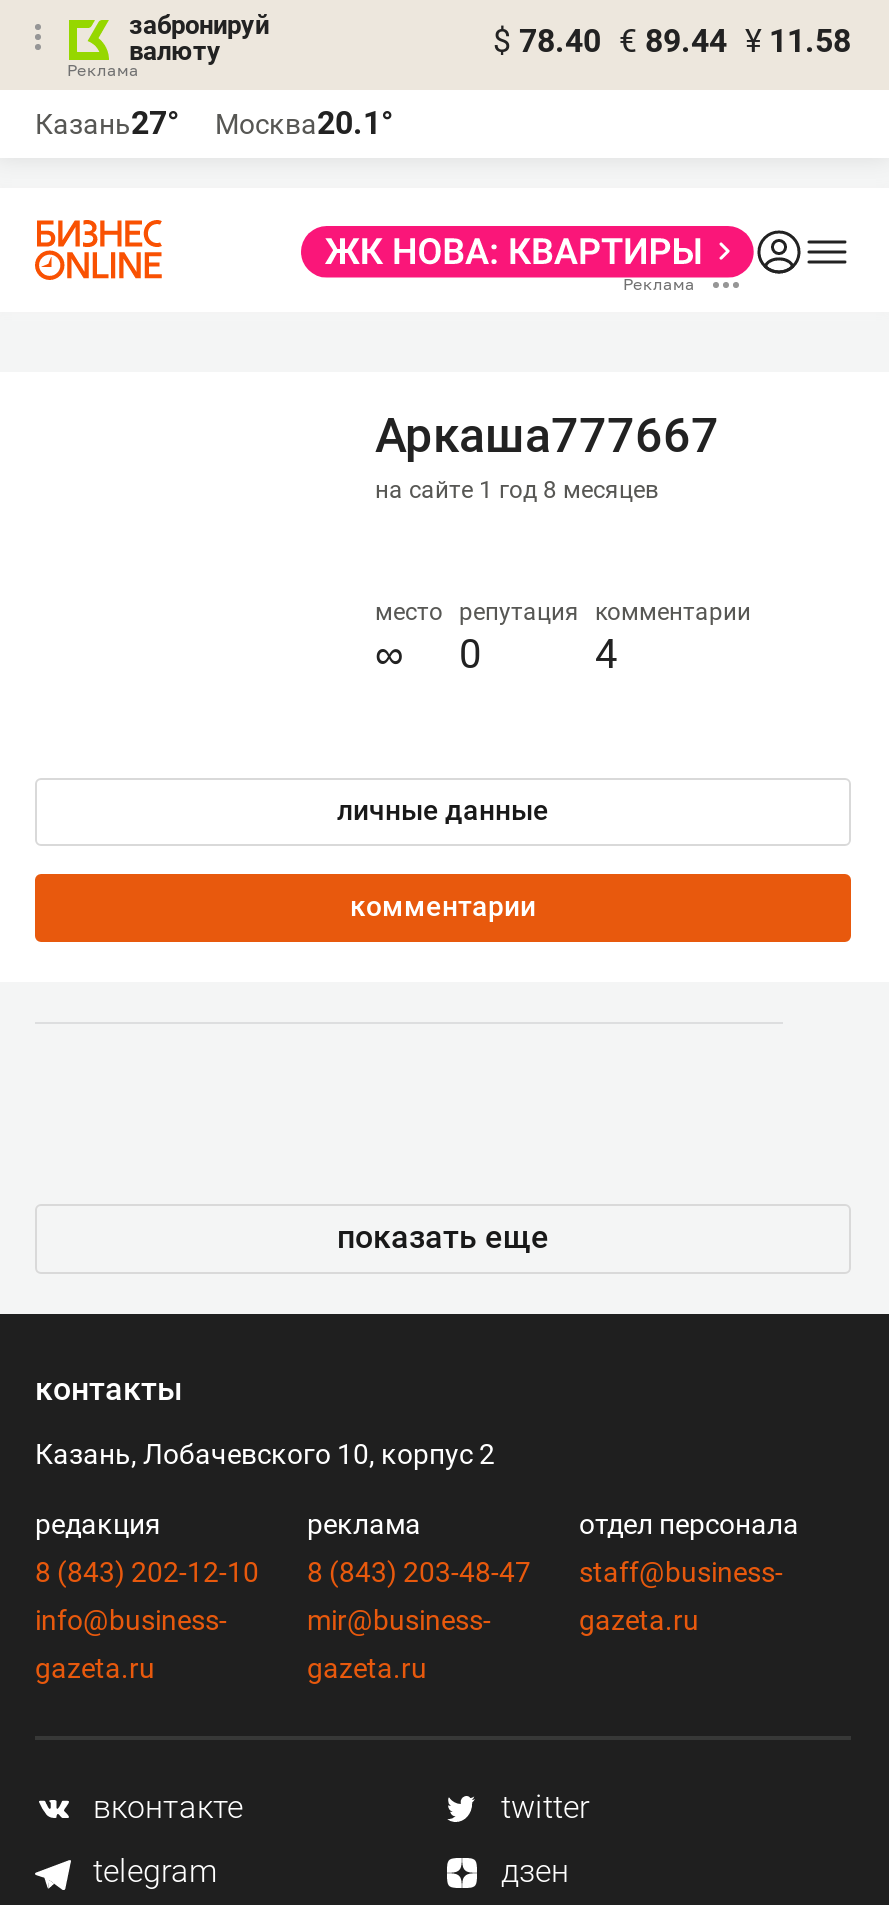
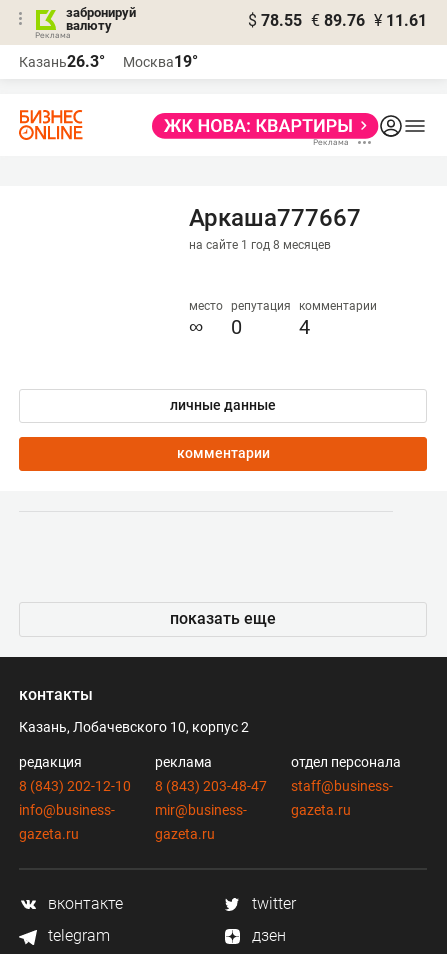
[493,22,851,60] $ 78.40 € 89.44 ¥ 11.58 -> [248,11,427,30] $ 78.55 € 89.76 ¥ 11.61
[35,104,179,142] Казань27° -> [19,52,105,71] Казань26.3°
[215,104,393,142] Москва20.1° -> [123,52,198,71] Москва19°

